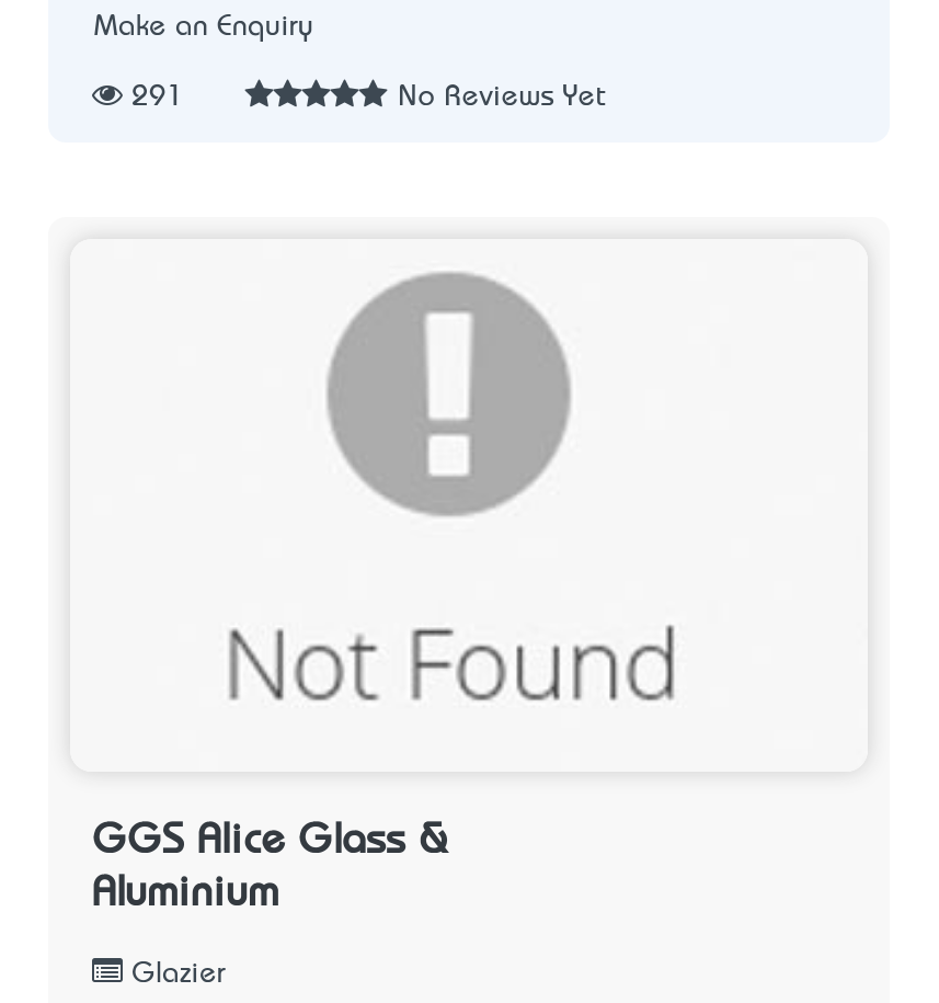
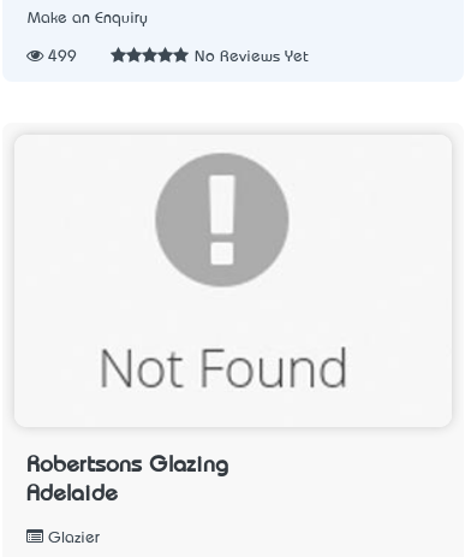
[123,83,184,111] 291 -> [43,50,77,65] 499
[92,821,447,913] GGS Alice Glass & | Aluminium -> [26,455,228,505] Robertsons Glazing | Adelaide

